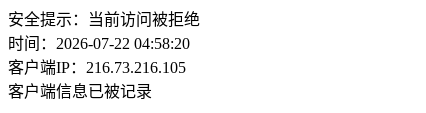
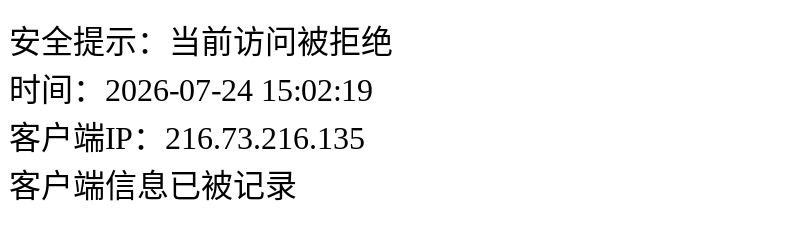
[8,35,190,52] 时间：2026-07-22 04:58:20 -> [9,73,373,107] 时间：2026-07-24 15:02:19
[8,59,186,76] 客户端IP：216.73.216.105 -> [9,121,365,155] 客户端IP：216.73.216.135

